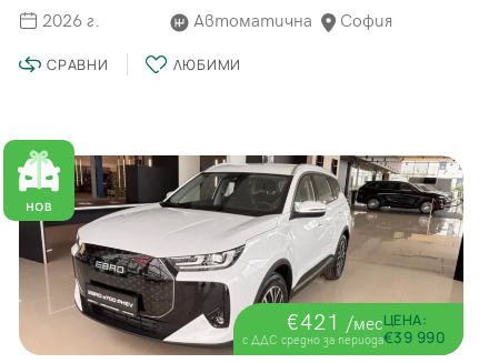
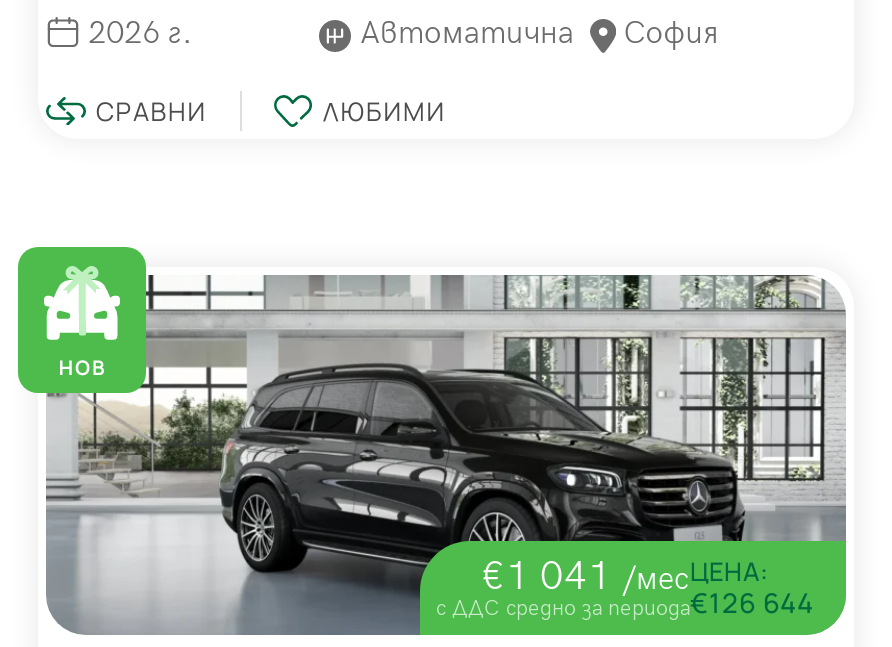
[18,154,465,355] [image] | €421 /мес ЦЕНА: -> [46,273,846,635] [image] | €1 041 /мес ЦЕНА:
[242,327,446,347] с ДДС средно за периода €39 990 -> [436,585,814,621] с ДДС средно за периода €126 644

